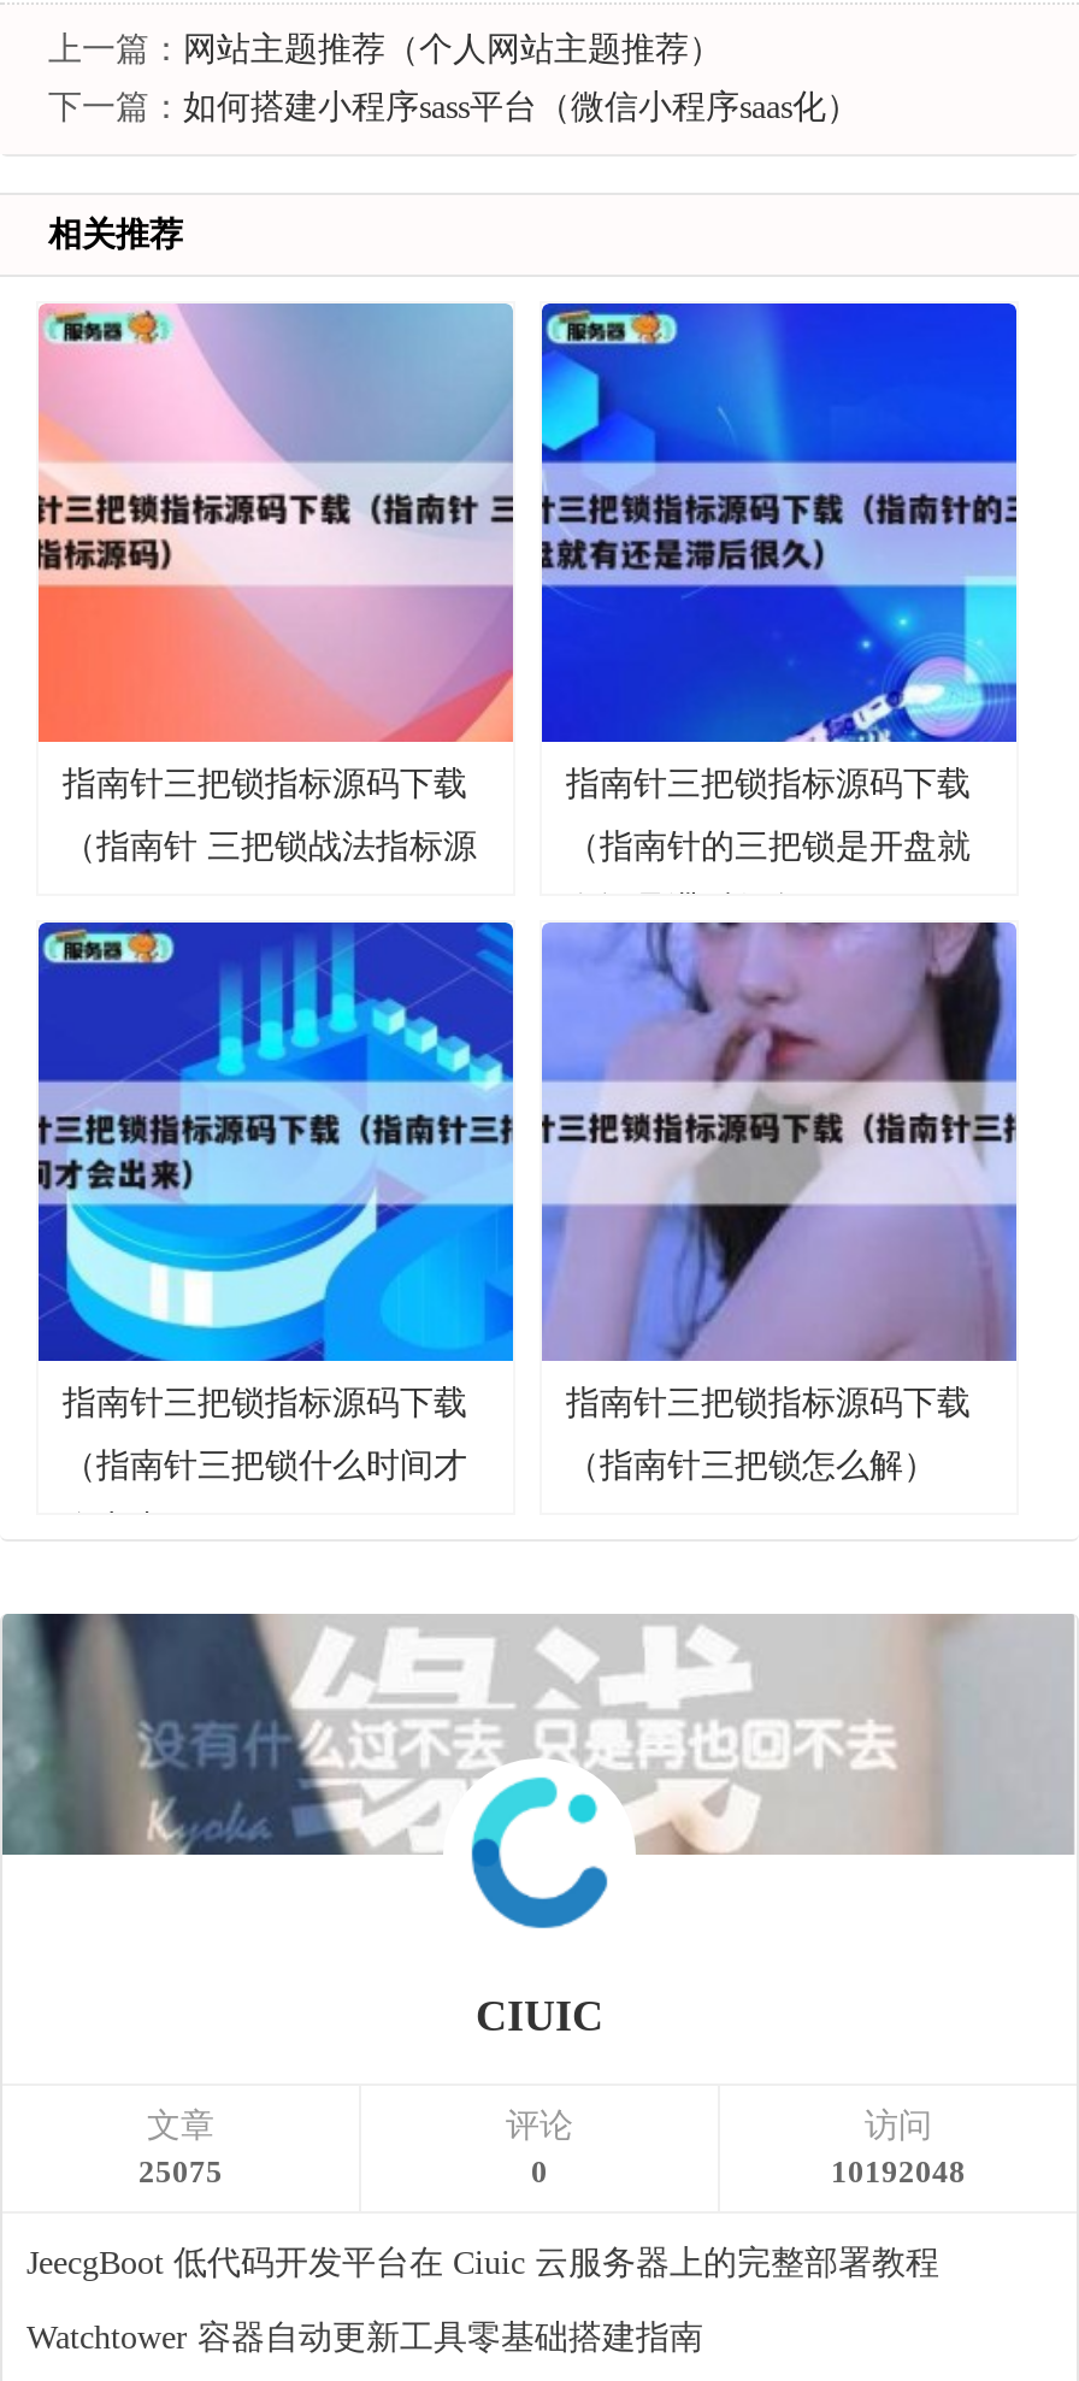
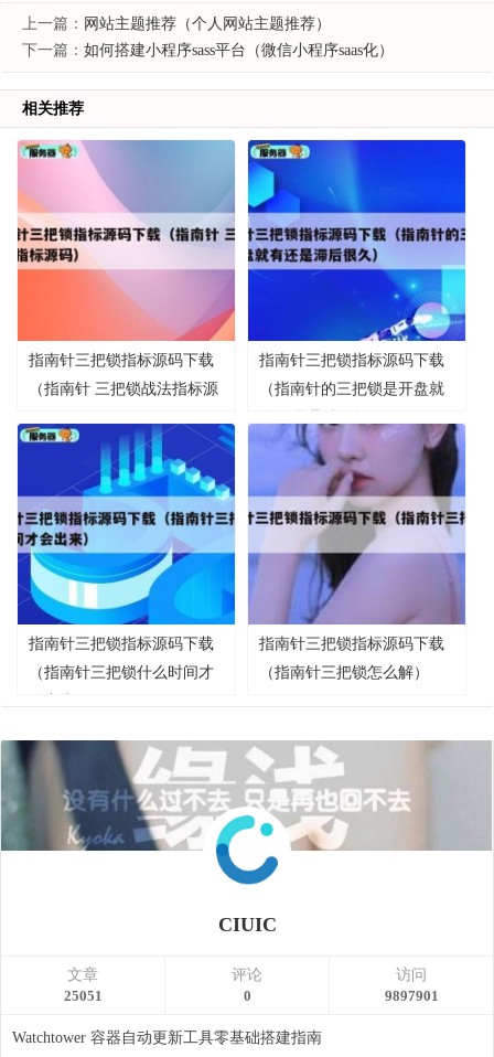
[26,2155,966,2282] 10192048 | JeecgBoot 低代码开发平台在 Ciuic 云服务器上的完整部署教程 -> [384,988,438,1005] 9897901
[138,2155,223,2191] 25075 -> [63,988,102,1005] 25051

